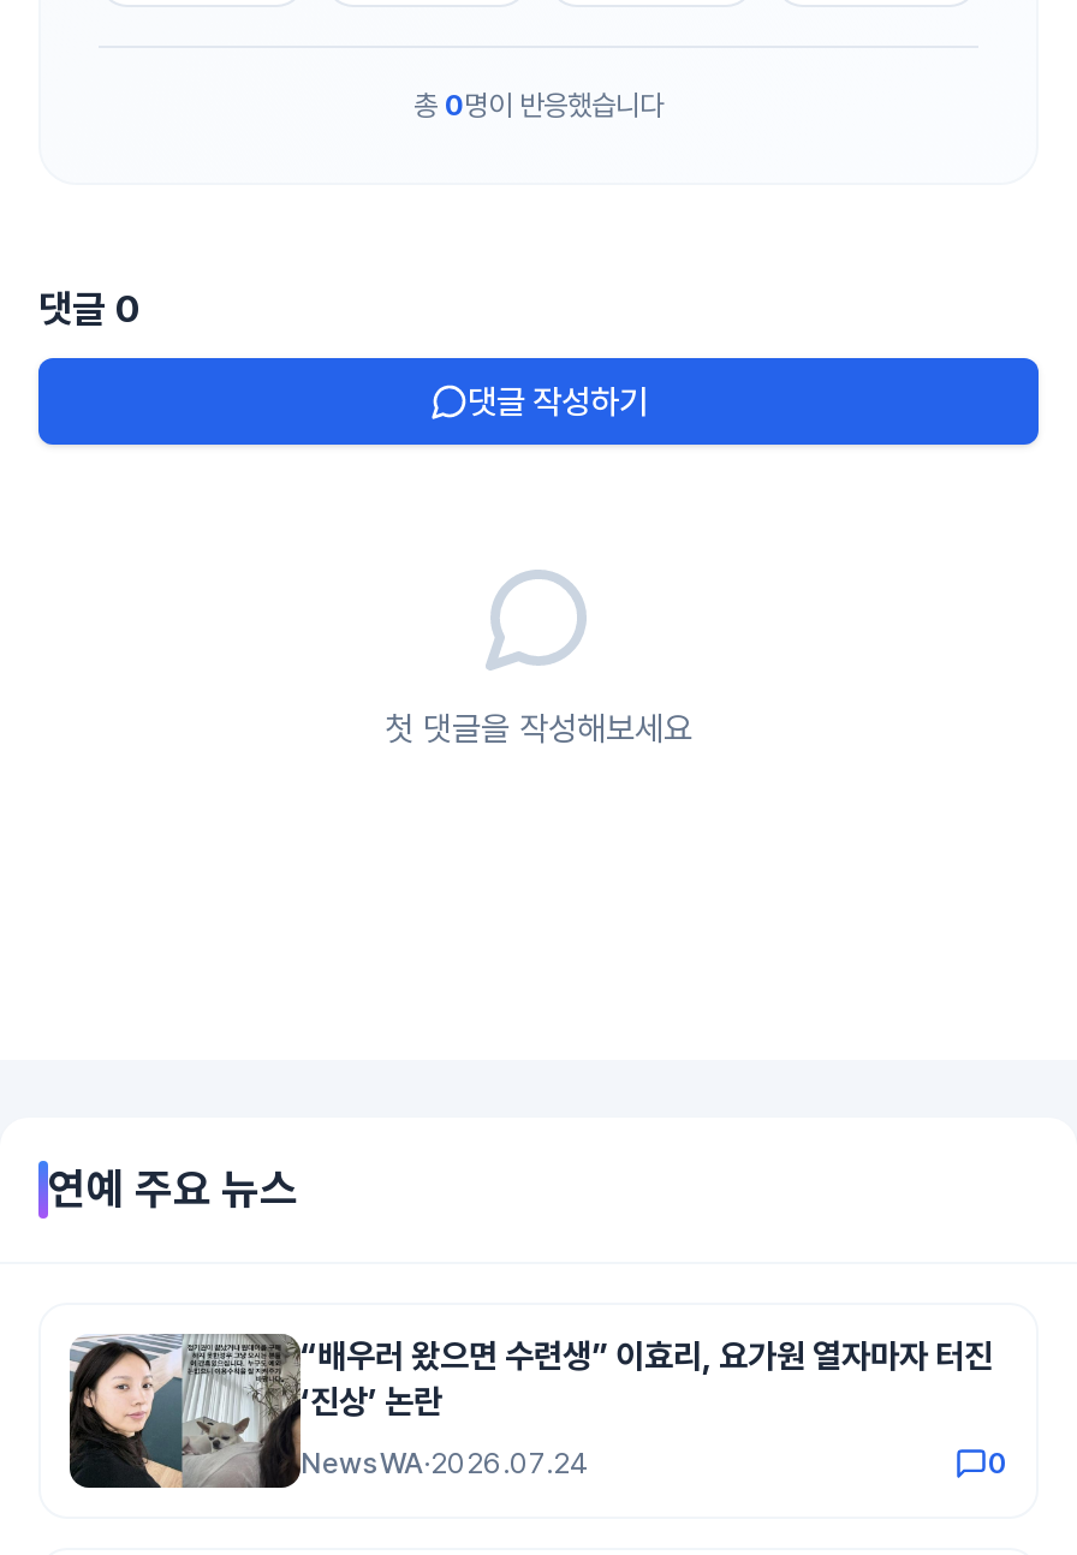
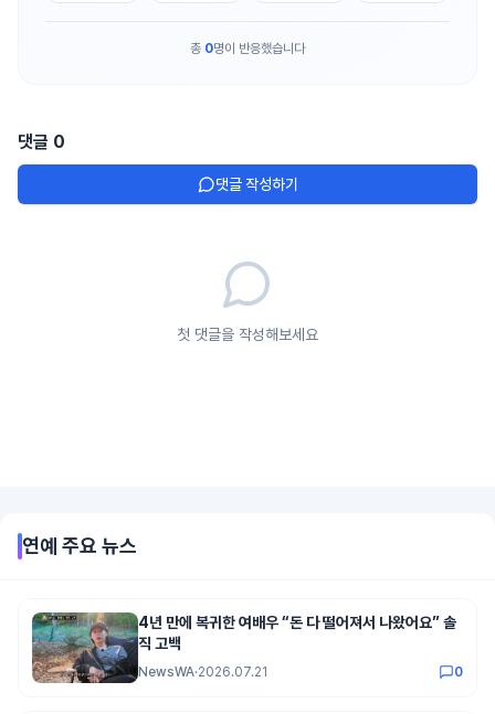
[67,1334,993,1490] [image] | “배우러 왔으면 수련생” 이효리, 요가원 열자마자 터진 | ‘진상’ 논란 -> [31,611,456,684] [image] | 4년 만에 복귀한 여배우 “돈 다 떨어져서 나왔어요” 솔 | 직 고백
[301,1447,589,1480] NewsWA·2026.07.24 -> [138,664,267,680] NewsWA·2026.07.21

